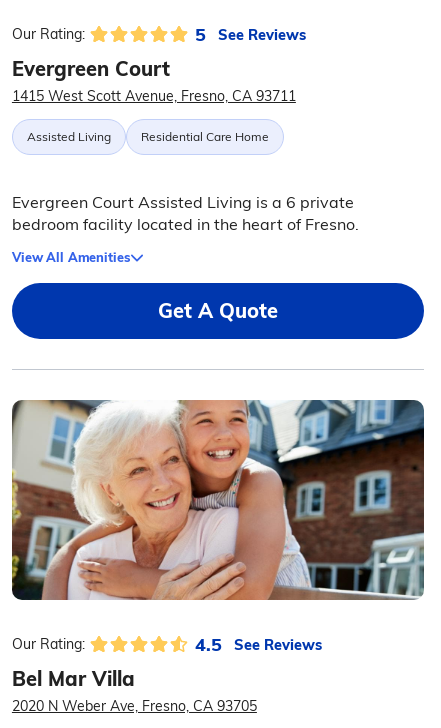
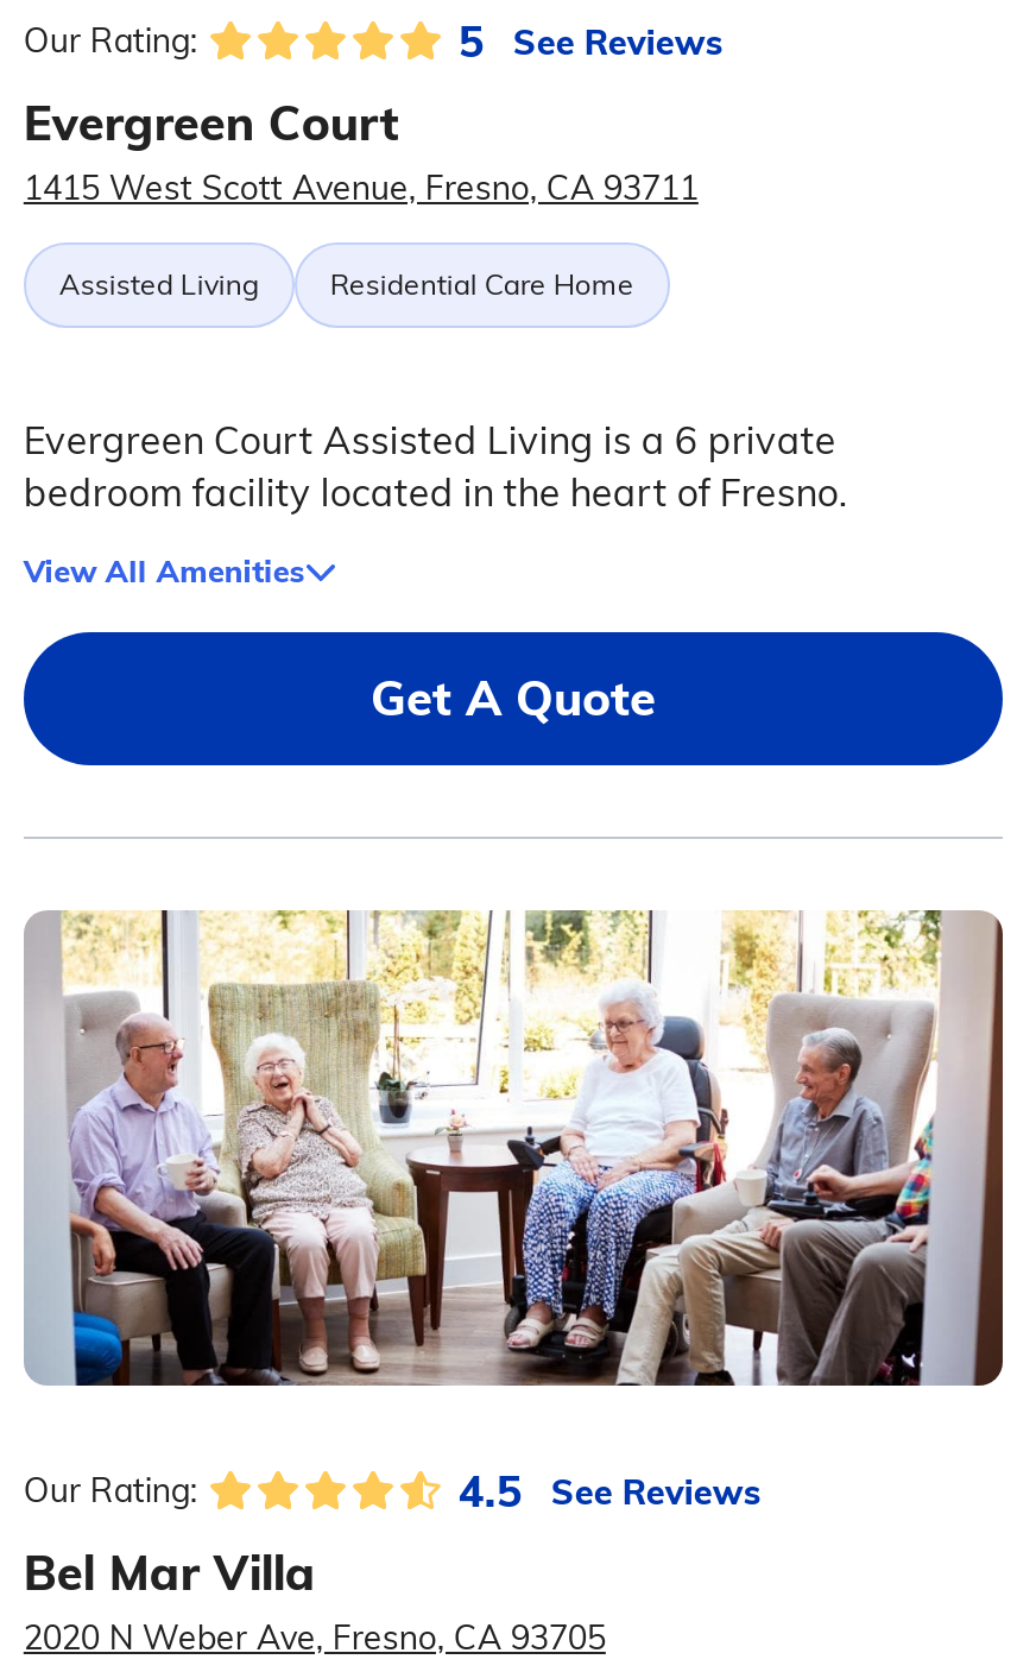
[11,399,425,601] [image] -> [26,908,1005,1388] [image]

